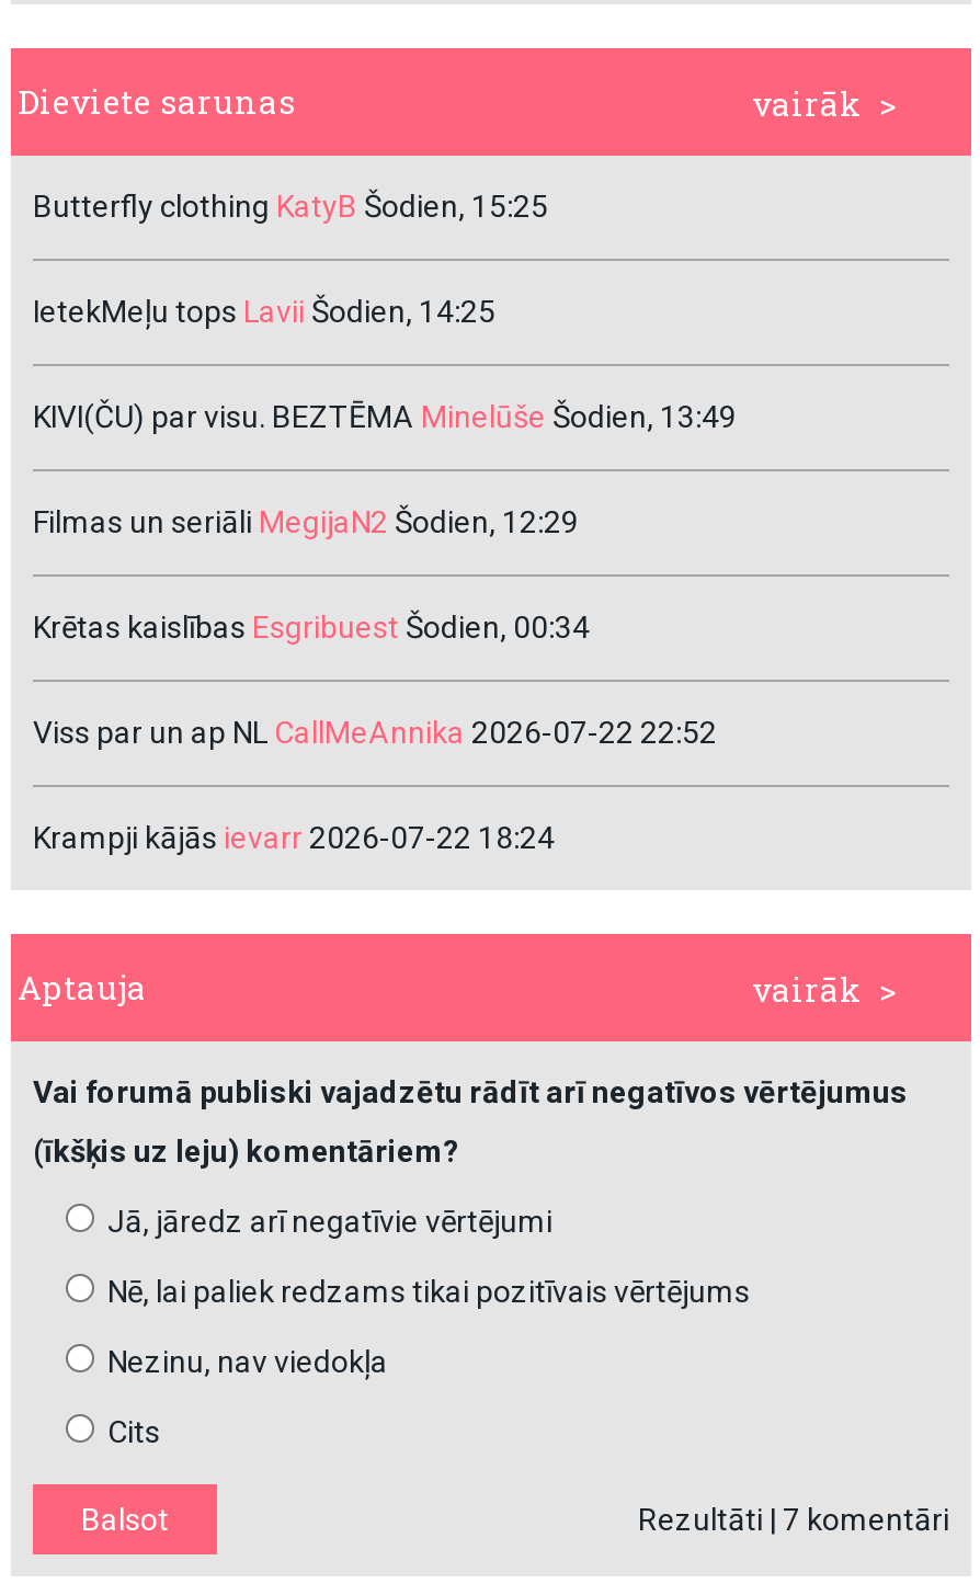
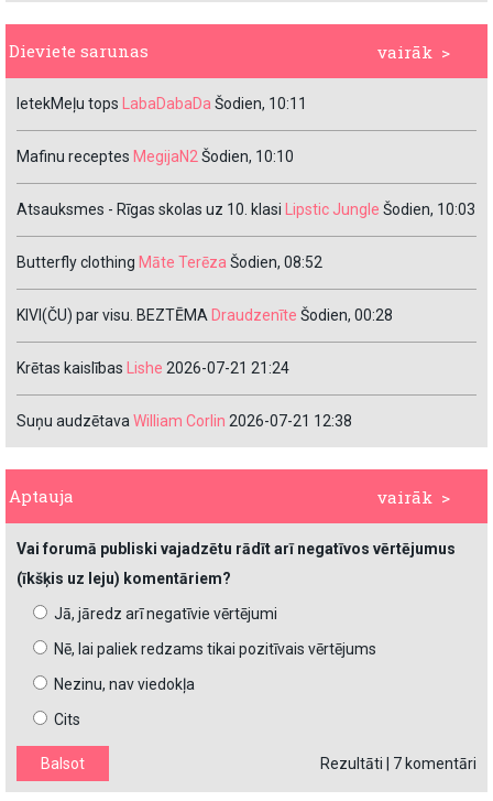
[33,189,548,224] Butterfly clothing KatyB Šodien, 15:25 -> [17,95,307,113] IetekMeļu tops LabaDabaDa Šodien, 10:11
[33,294,495,330] IetekMeļu tops Lavii Šodien, 14:25 -> [17,148,294,166] Mafinu receptes MegijaN2 Šodien, 10:10
[33,400,737,435] KIVI(ČU) par visu. BEZTĒMA Minelūše Šodien, 13:49 -> [17,201,475,218] Atsauksmes - Rīgas skolas uz 10. klasi Lipstic Jungle Šodien, 10:03
[33,505,579,540] Filmas un seriāli MegijaN2 Šodien, 12:29 -> [17,254,322,271] Butterfly clothing Māte Terēza Šodien, 08:52
[33,610,590,645] Krētas kaislības Esgribuest Šodien, 00:34 -> [17,307,393,324] KIVI(ČU) par visu. BEZTĒMA Draudzenīte Šodien, 00:28
[33,715,717,750] Viss par un ap NL CallMeAnnika 2026-07-22 22:52 -> [17,360,289,377] Krētas kaislības Lishe 2026-07-21 21:24
[33,821,555,856] Krampji kājās ievarr 2026-07-22 18:24 -> [17,412,352,430] Suņu audzētava William Corlin 2026-07-21 12:38

